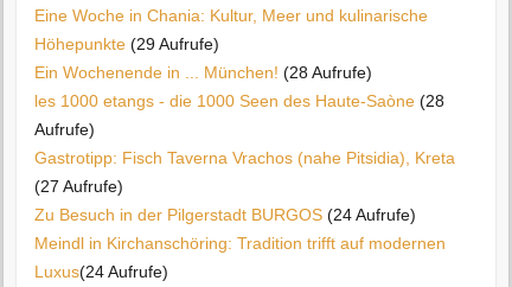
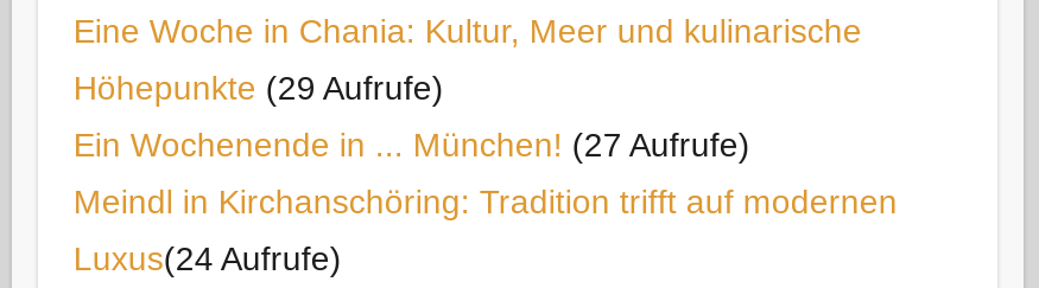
[34,62,455,224] Ein Wochenende in ... München! (28 Aufrufe) | les 1000 etangs - die 1000 Seen des Haute-Saòne (28 | Aufrufe) | Gastrotipp: Fisch Taverna Vrachos (nahe Pitsidia), Kreta | (27 Aufrufe) | Zu Besuch in der Pilgerstadt BURGOS (24 Aufrufe) -> [73,125,750,163] Ein Wochenende in ... München! (27 Aufrufe)

